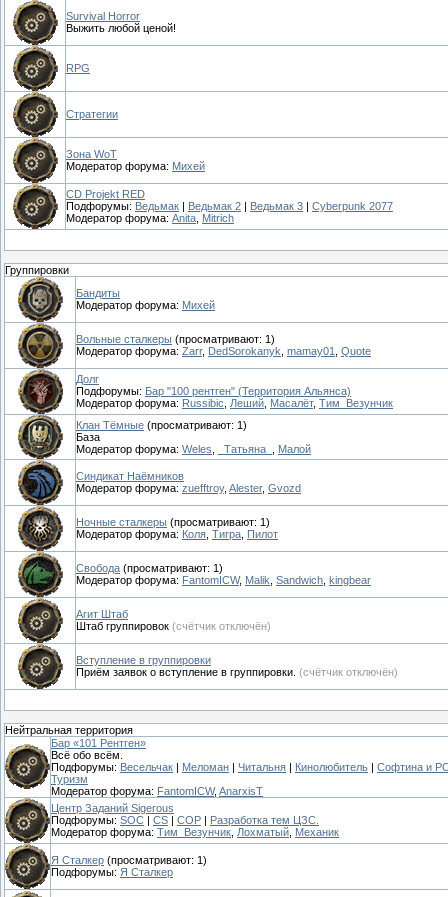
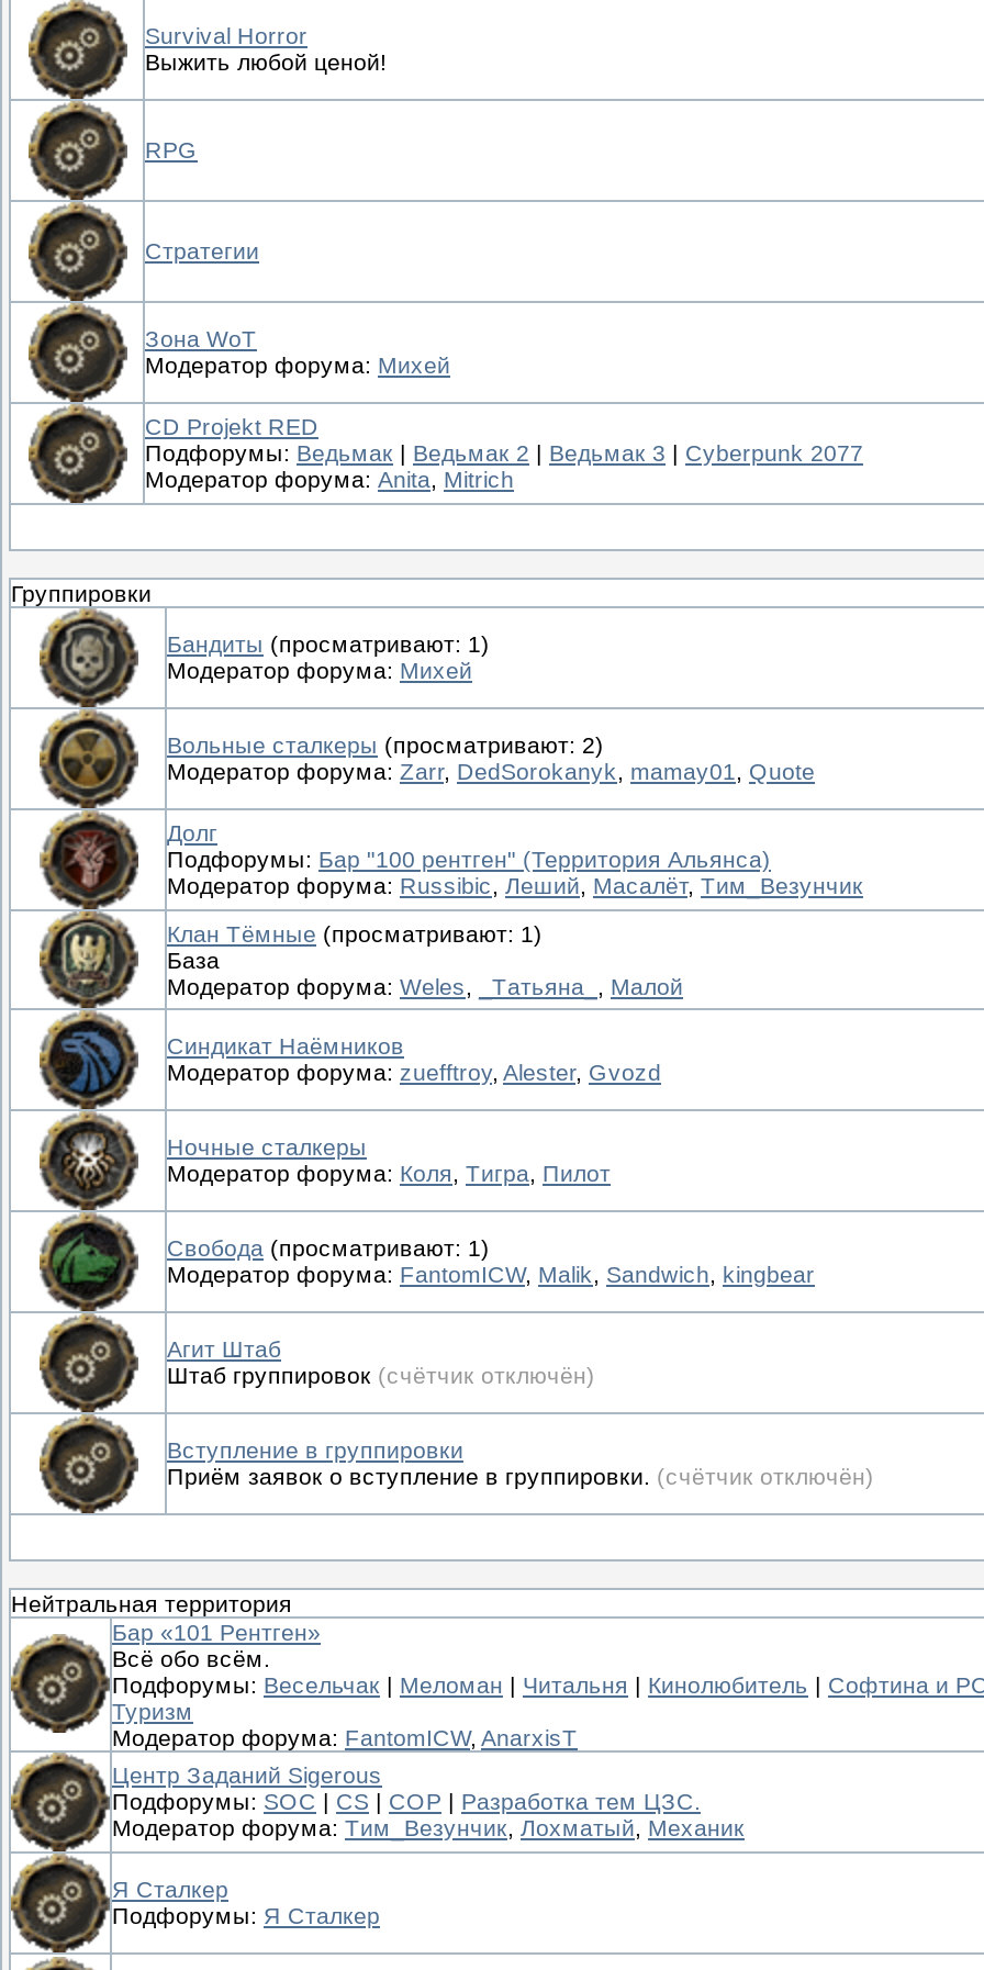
[76,287,120,299] Бандиты -> [167,630,490,657] Бандиты (просматривают: 1)
[76,333,275,345] Вольные сталкеры (просматривают: 1) -> [167,731,604,758] Вольные сталкеры (просматривают: 2)
[76,516,270,528] Ночные сталкеры (просматривают: 1) -> [167,1133,367,1160] Ночные сталкеры
[51,854,207,866] Я Сталкер (просматривают: 1) -> [112,1876,228,1902] Я Сталкер

